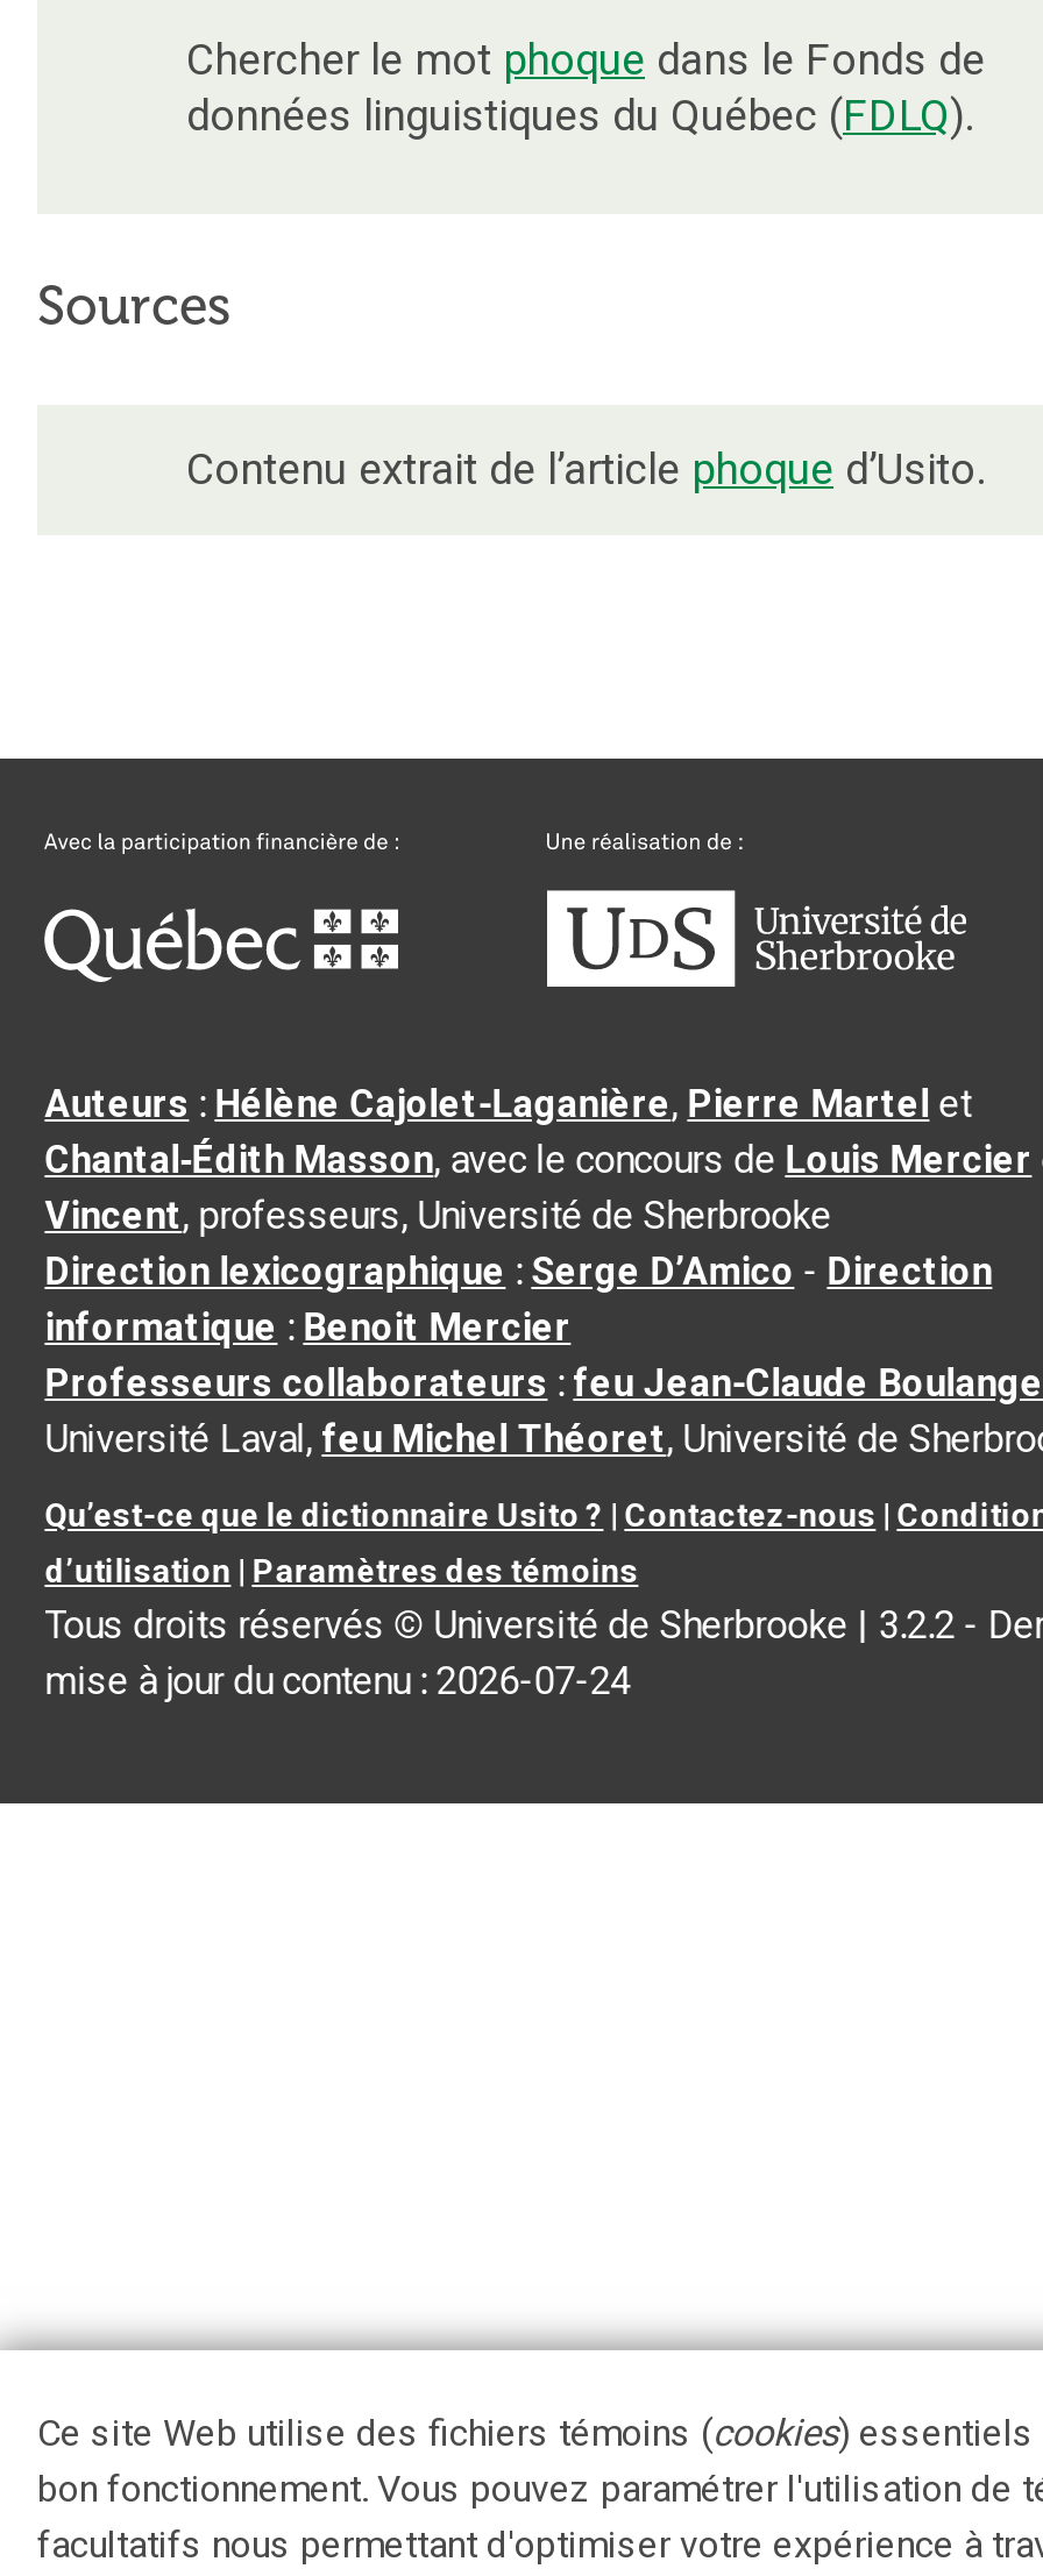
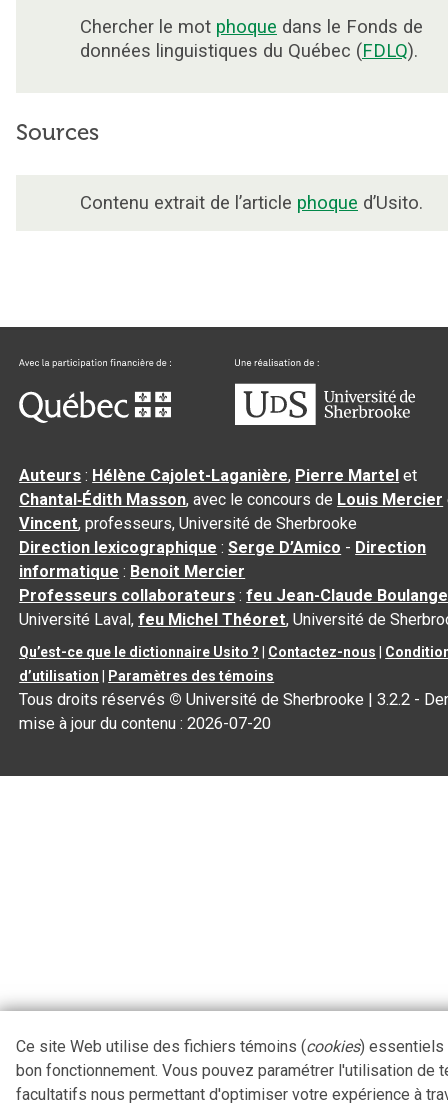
[45,1660,631,1704] mise à jour du contenu : 2026-07-24 -> [19,714,271,733] mise à jour du contenu : 2026-07-20

